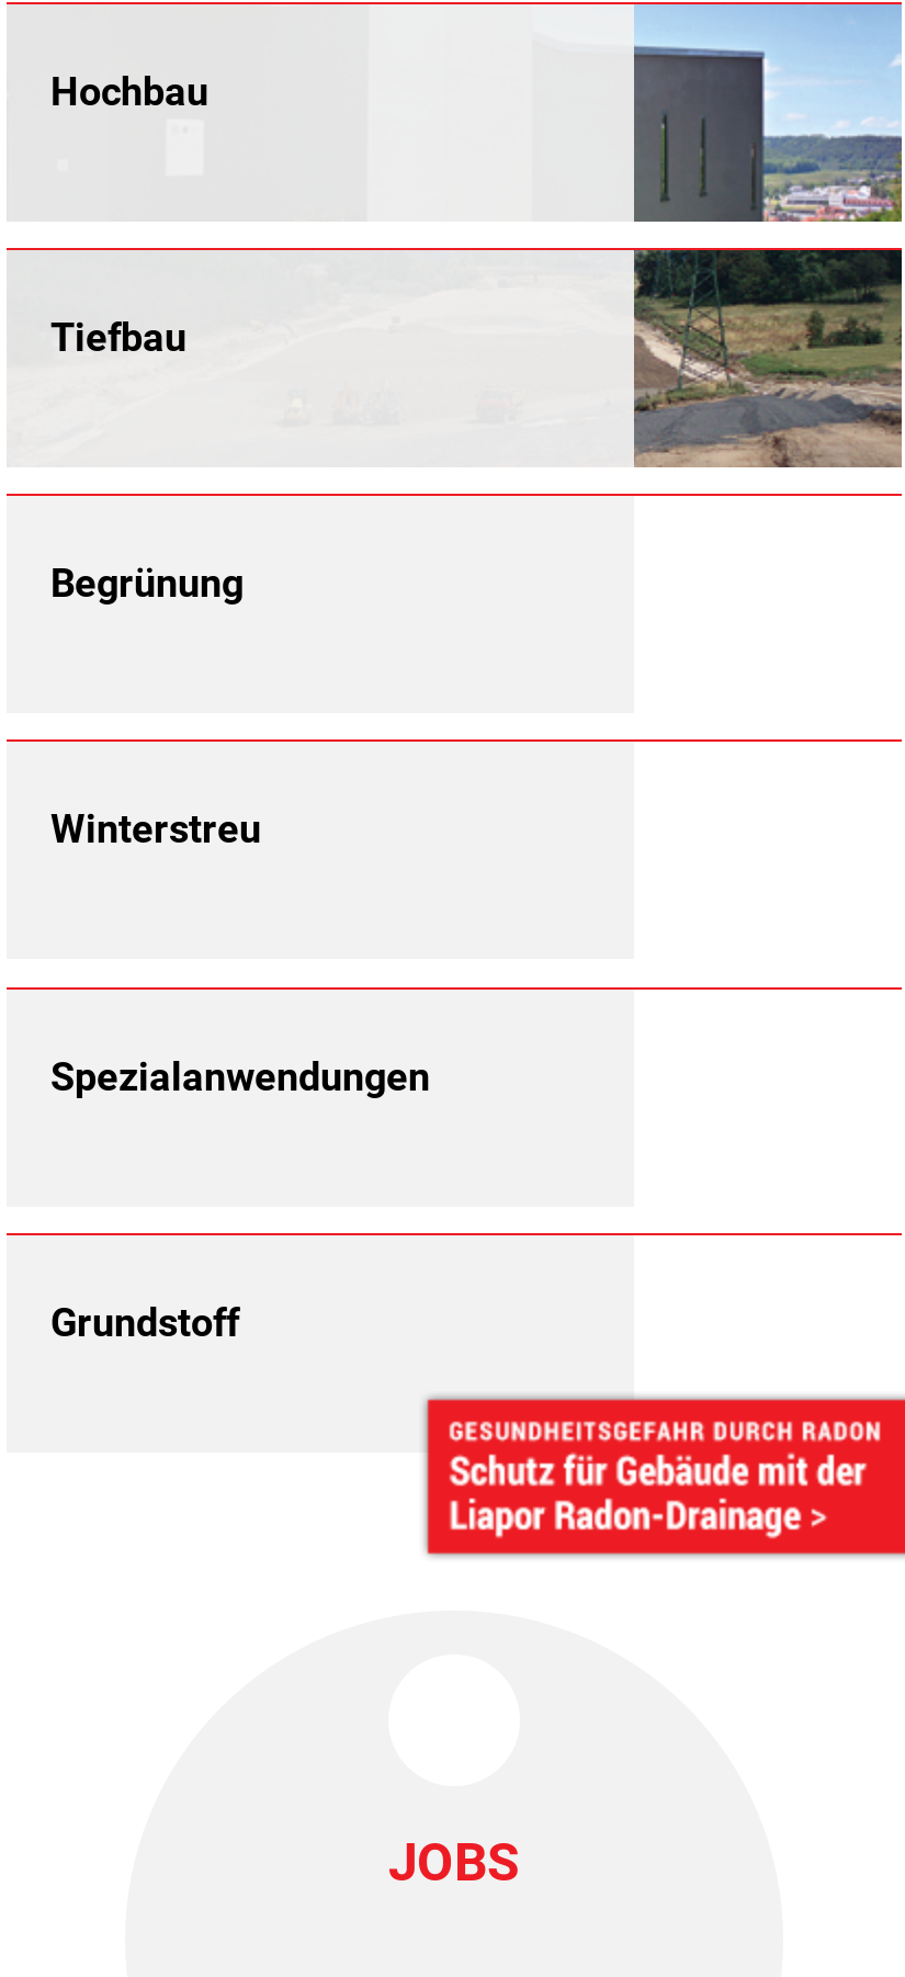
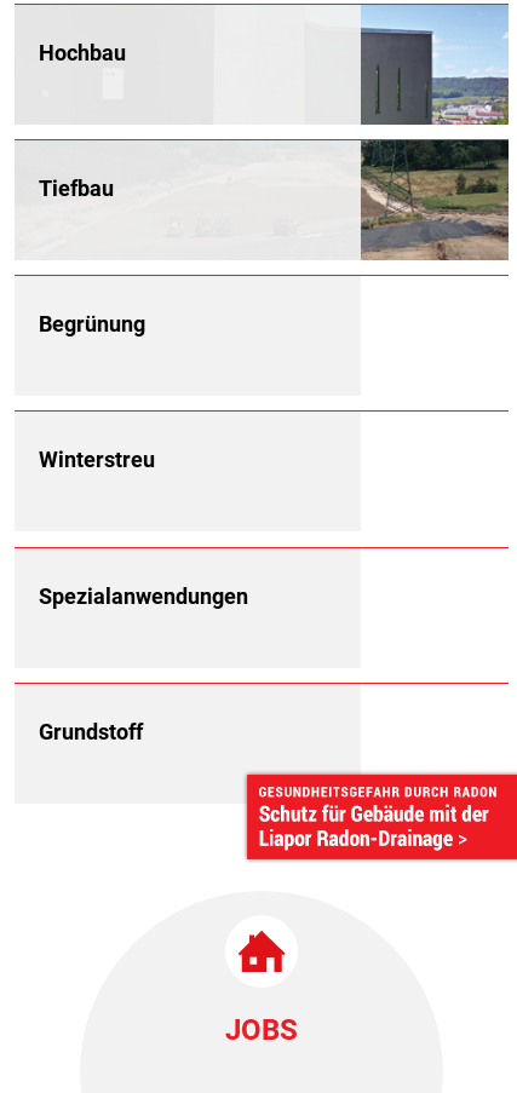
none -> [237,930,286,973] [image]

